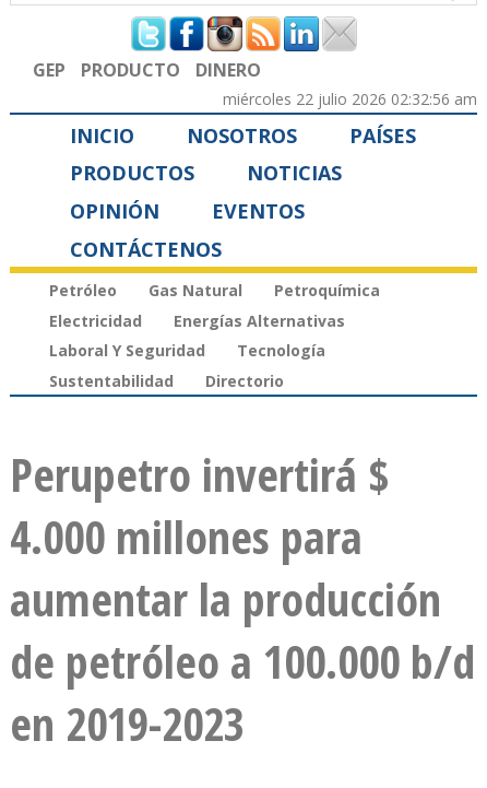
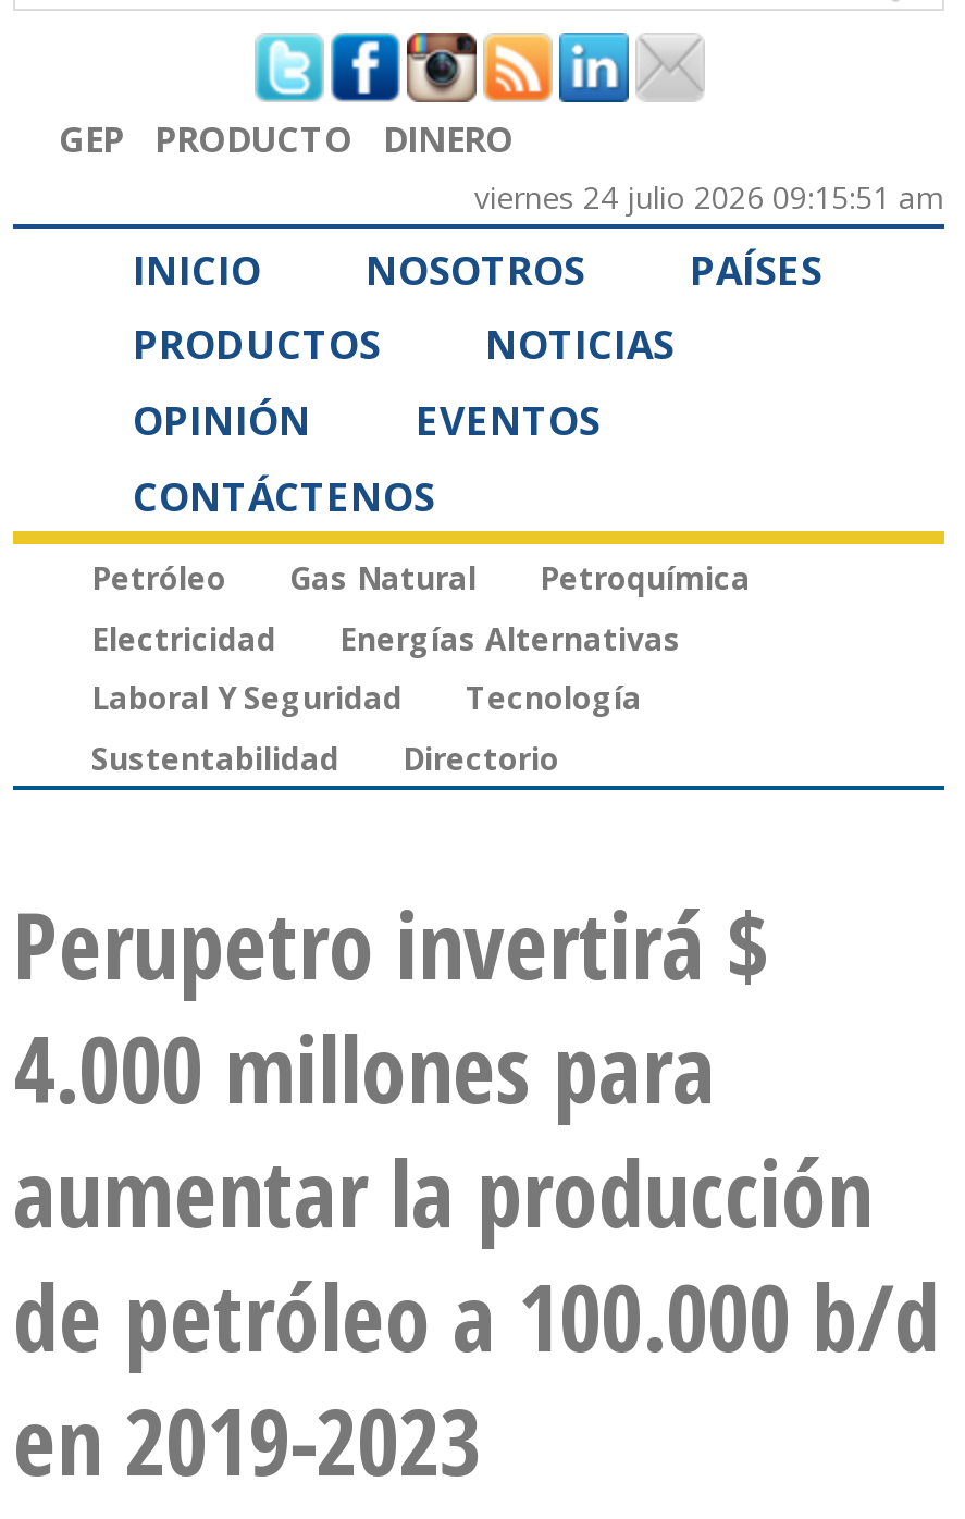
[223,88,477,109] miércoles 22 julio 2026 02:32:56 am -> [474,176,944,217] viernes 24 julio 2026 09:15:51 am

